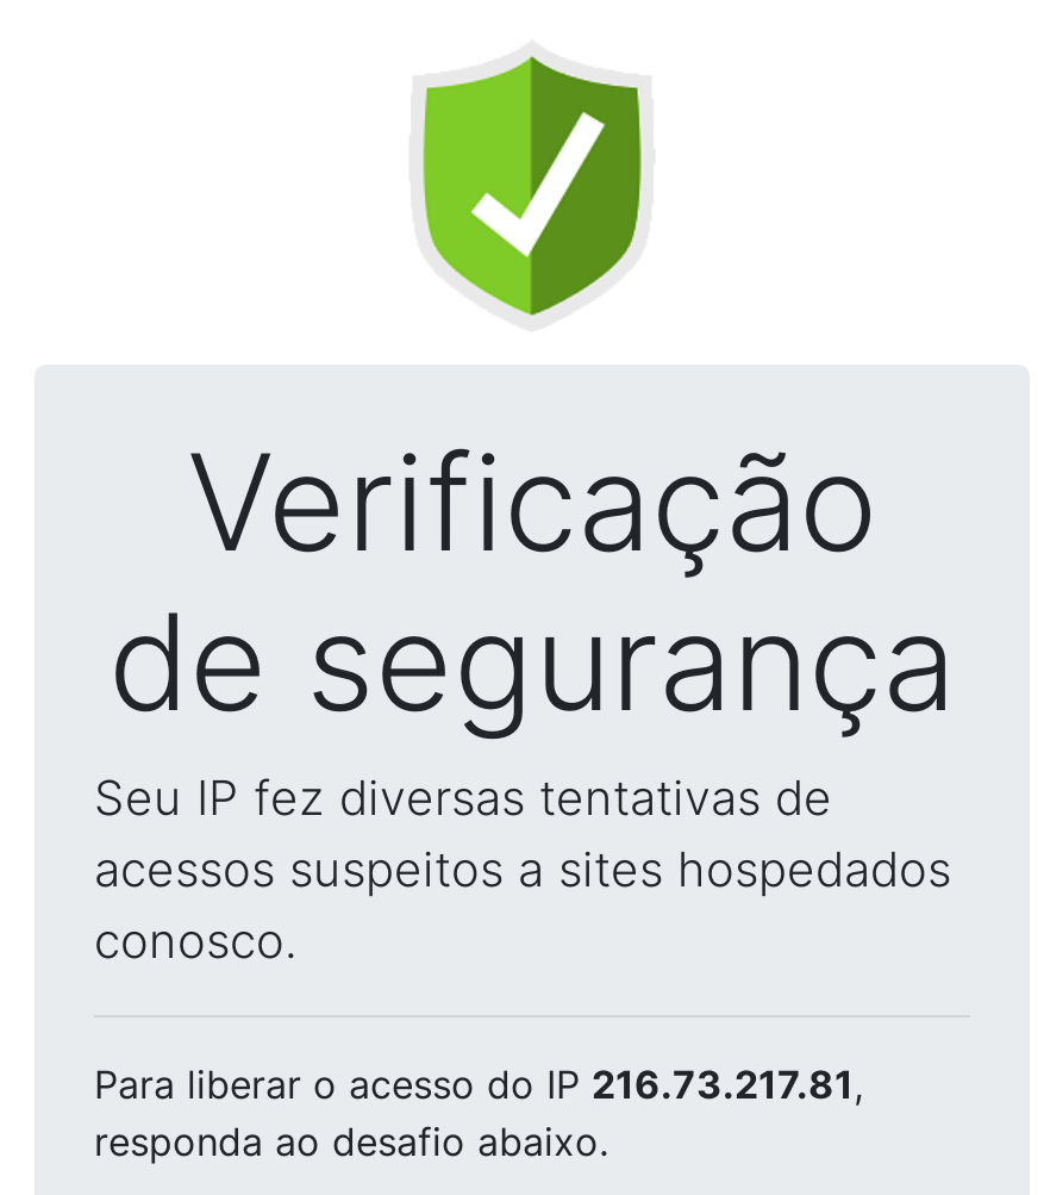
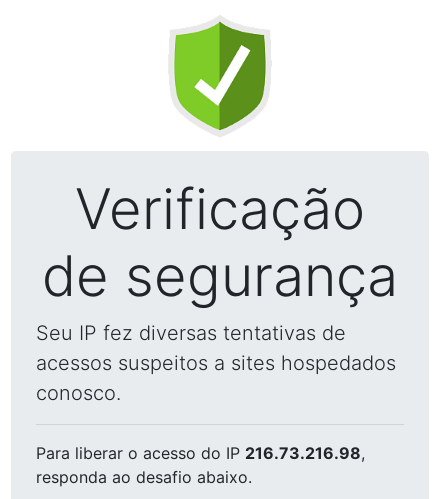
[94,1060,863,1108] Para liberar o acesso do IP 216.73.217.81, -> [36,443,365,463] Para liberar o acesso do IP 216.73.216.98,

